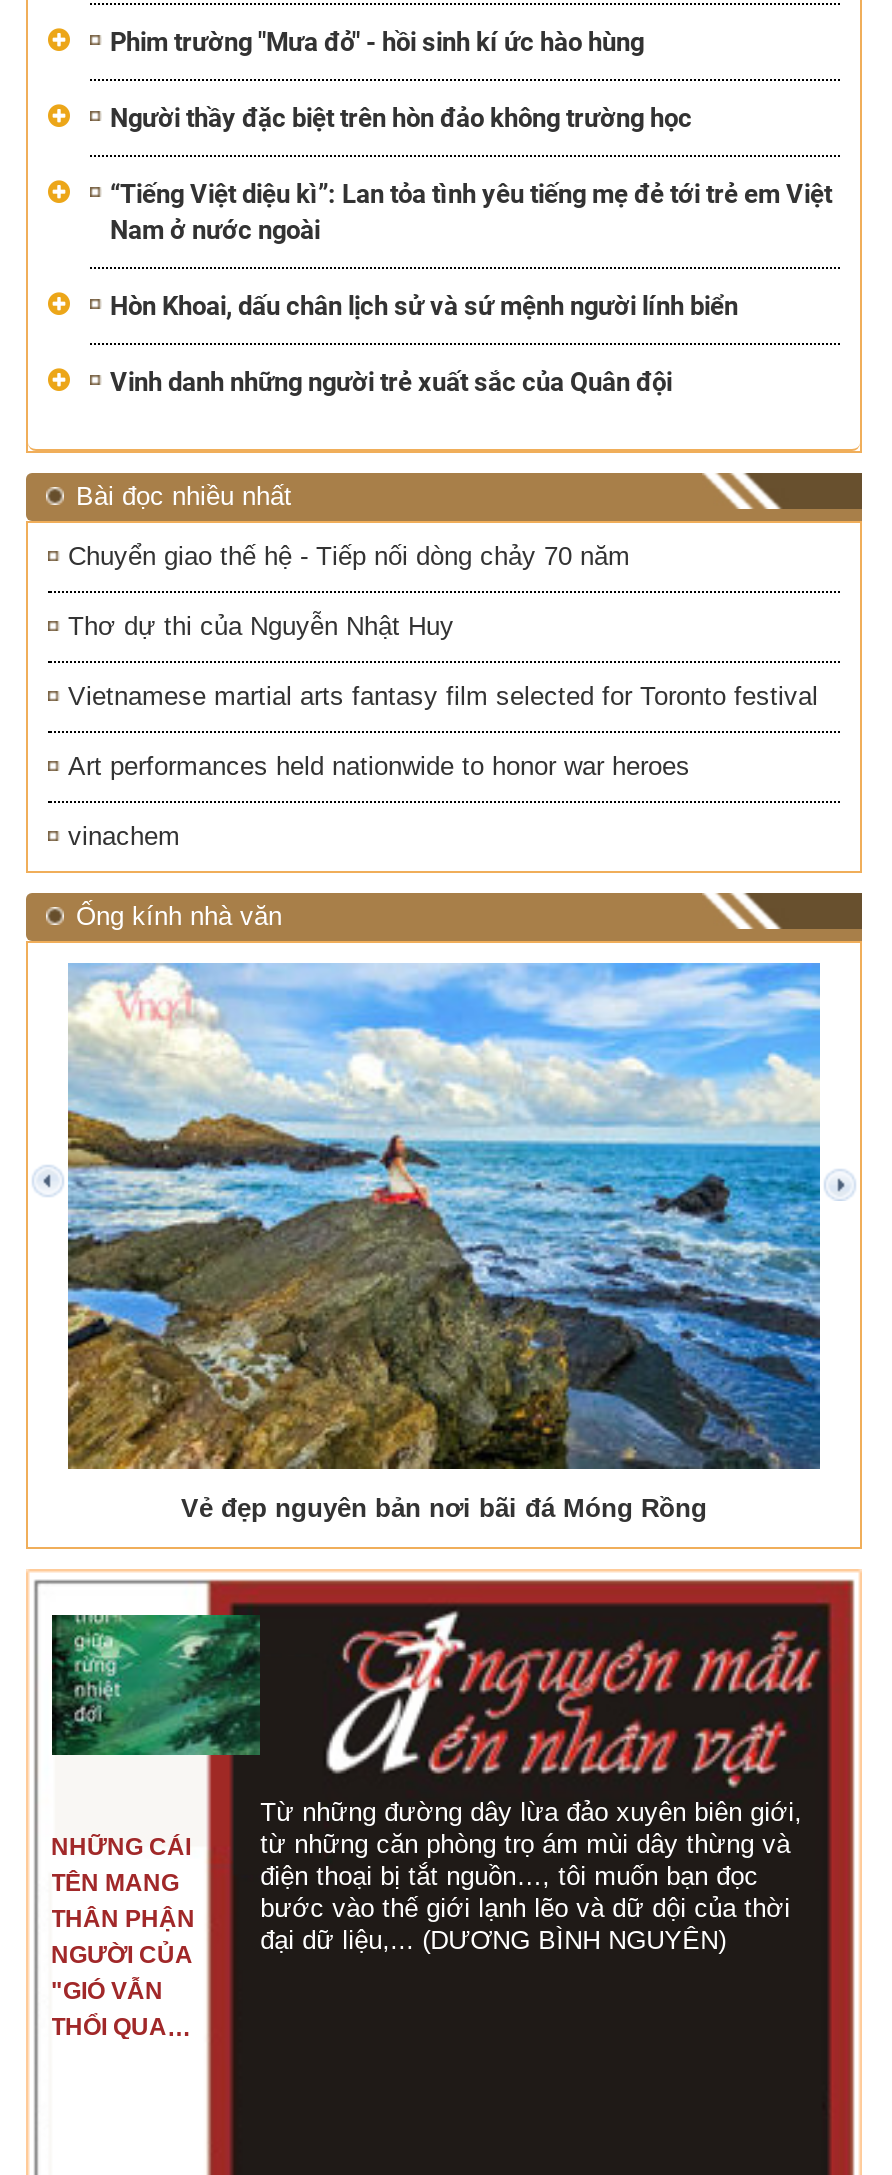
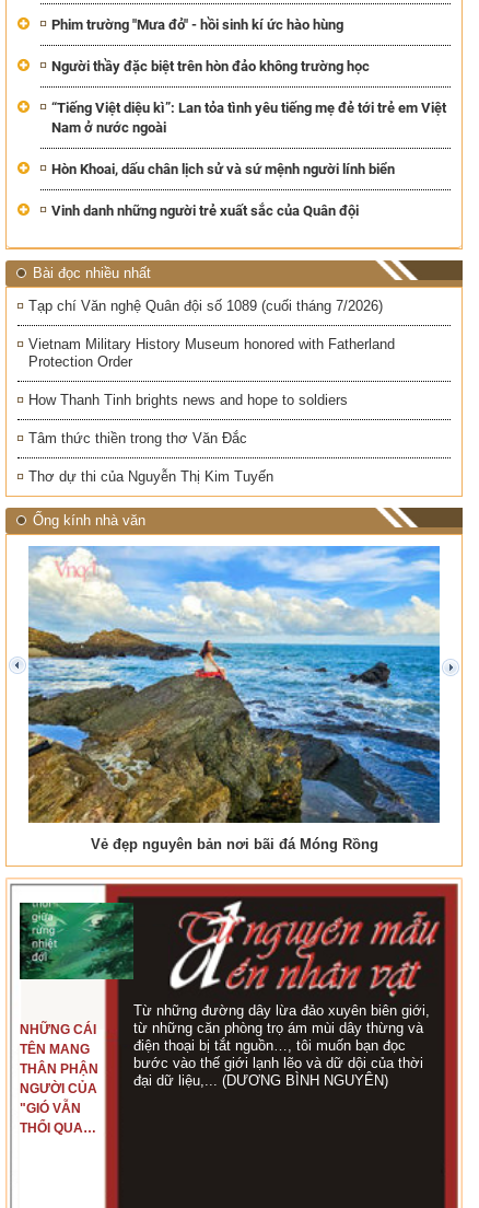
[68,542,630,572] Chuyển giao thế hệ - Tiếp nối dòng chảy 70 năm -> [28,298,383,315] Tạp chí Văn nghệ Quân đội số 1089 (cuối tháng 7/2026)
[68,612,454,642] Thơ dự thi của Nguyễn Nhật Huy -> [28,336,395,370] Vietnam Military History Museum honored with Fatherland | Protection Order
[68,682,818,712] Vietnamese martial arts fantasy film selected for Toronto festival -> [28,392,348,409] How Thanh Tinh brights news and hope to soldiers
[68,752,690,782] Art performances held nationwide to honor war heroes -> [28,431,247,447] Tâm thức thiền trong thơ Văn Đắc
[68,822,180,852] vinachem -> [28,469,273,485] Thơ dự thi của Nguyễn Thị Kim Tuyến

